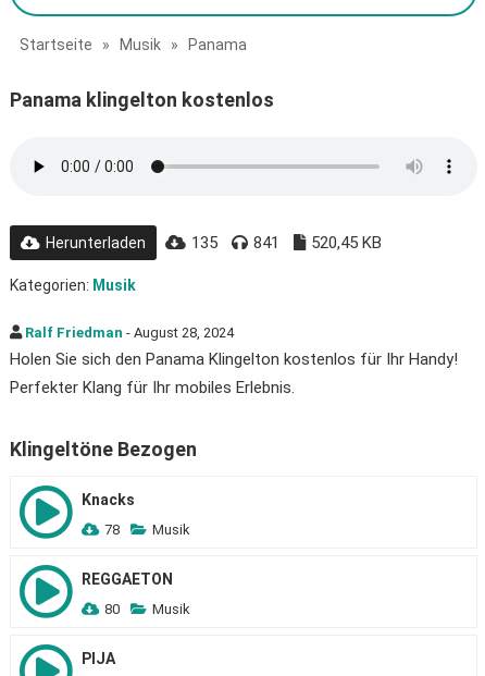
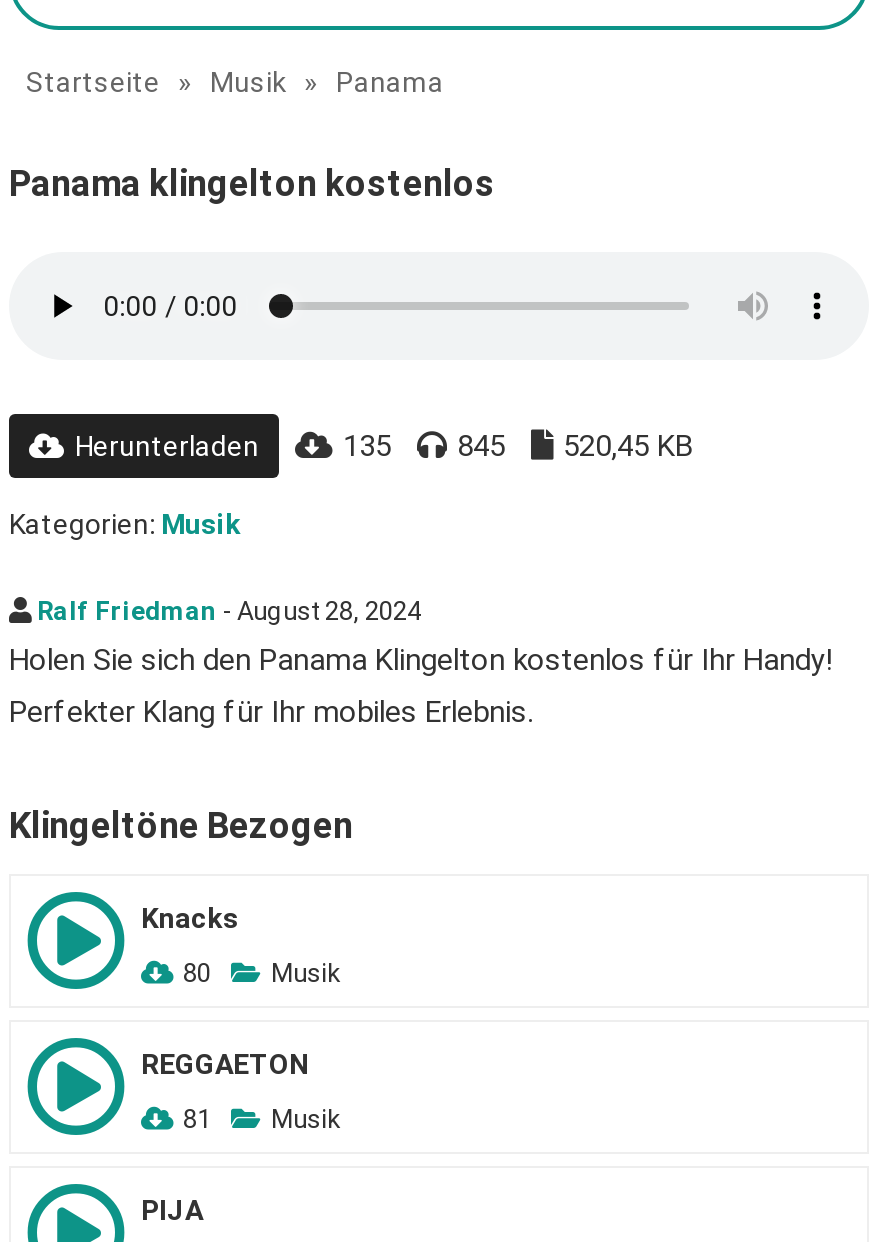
[191,233,382,253] 135 841 520,45 KB -> [343,428,693,464] 135 845 520,45 KB
[104,521,190,538] 78 Musik -> [183,958,341,988] 80 Musik
[104,601,190,617] 80 Musik -> [183,1104,341,1134] 81 Musik

